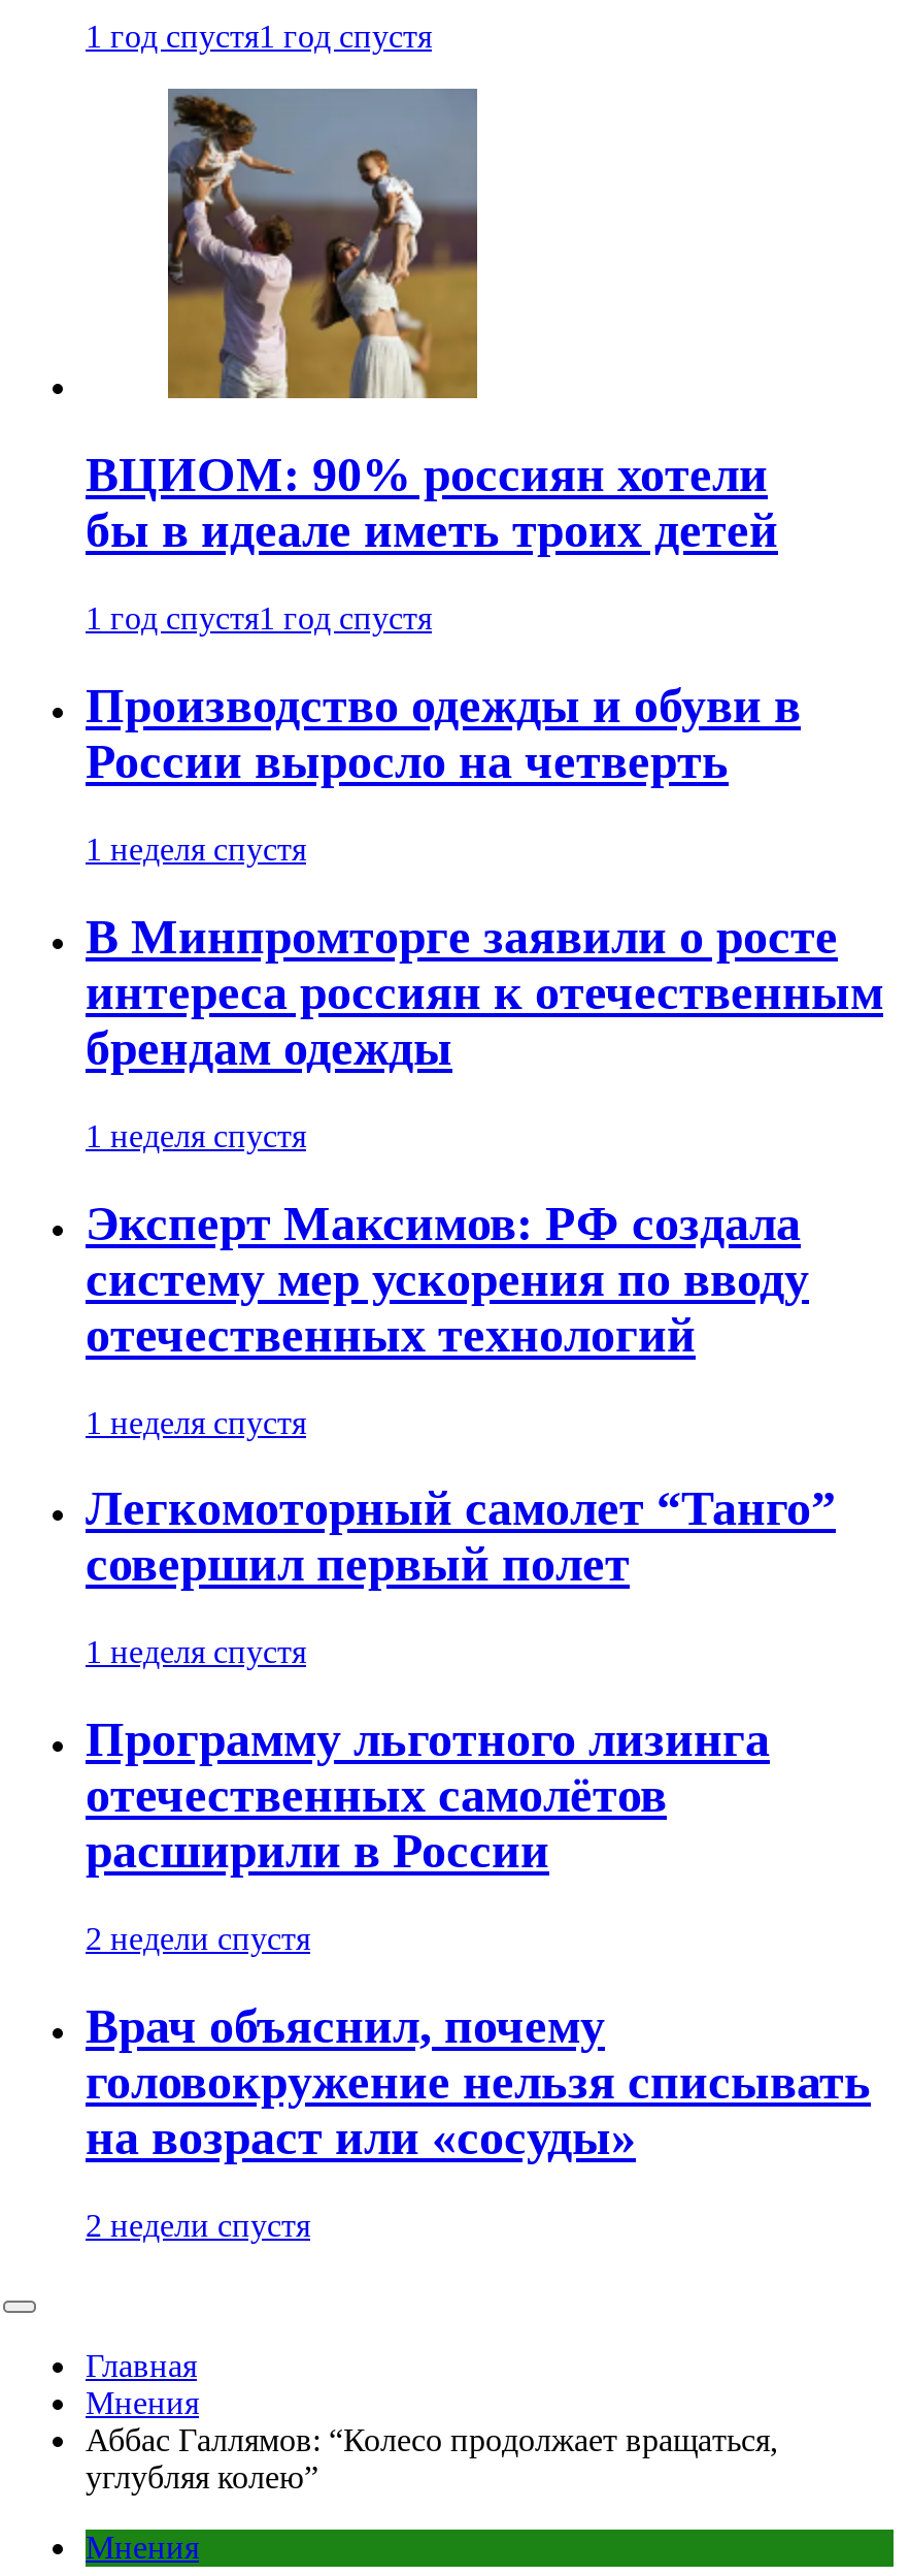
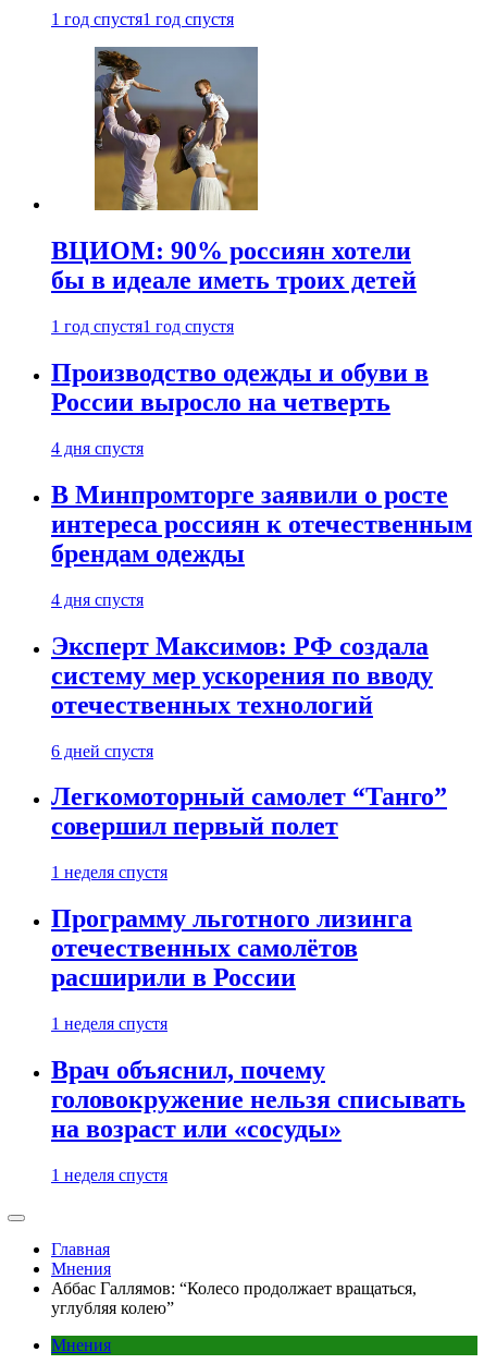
[86,831,306,866] 1 неделя спустя -> [51,439,144,457] 4 дня спустя
[86,1118,306,1153] 1 неделя спустя -> [51,590,144,609] 4 дня спустя
[86,1404,306,1439] 1 неделя спустя -> [51,741,153,760] 6 дней спустя
[86,1921,310,1956] 2 недели спустя -> [51,1015,167,1033] 1 неделя спустя
[86,2208,310,2243] 2 недели спустя -> [51,1166,167,1184] 1 неделя спустя

